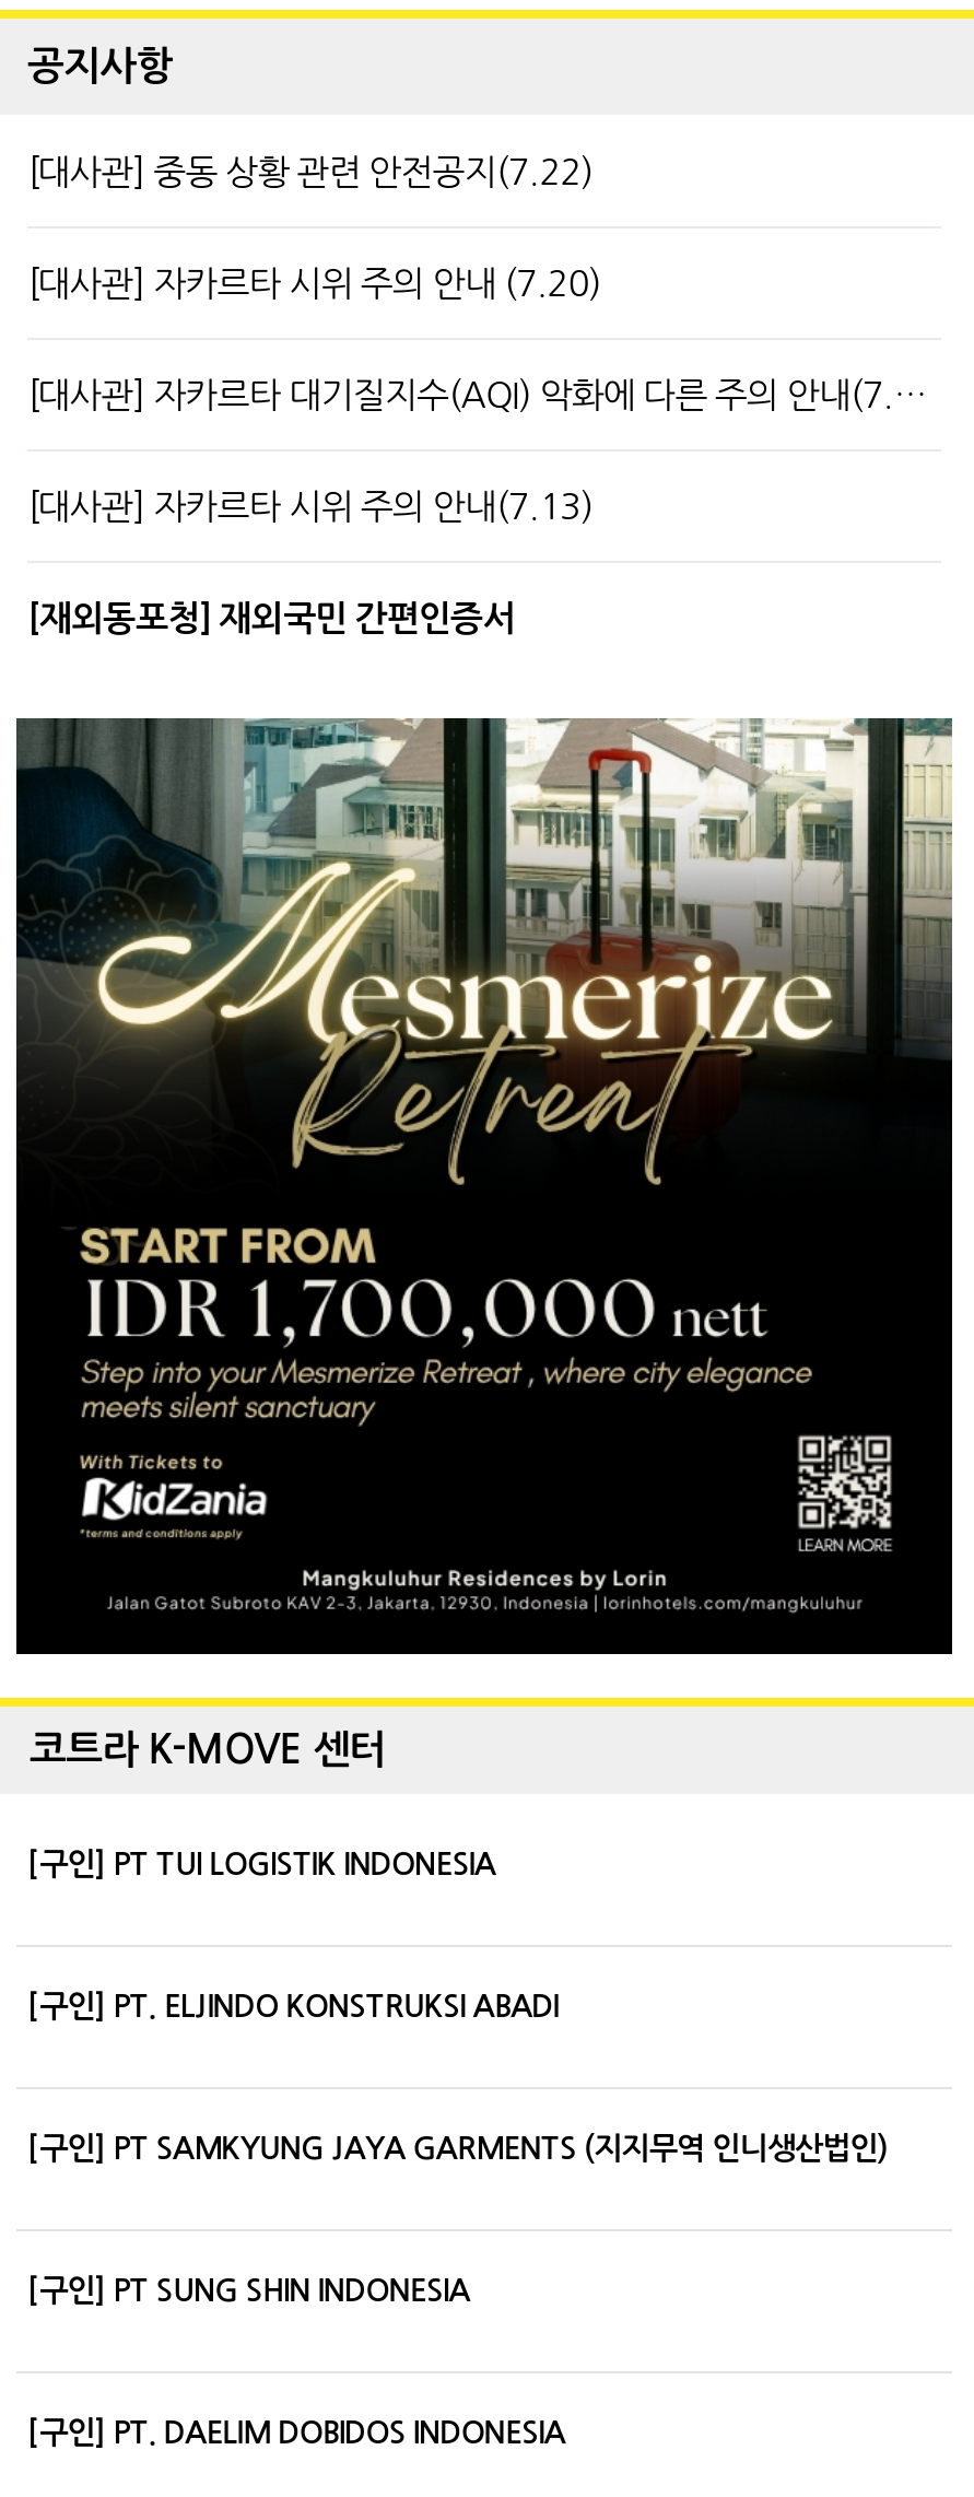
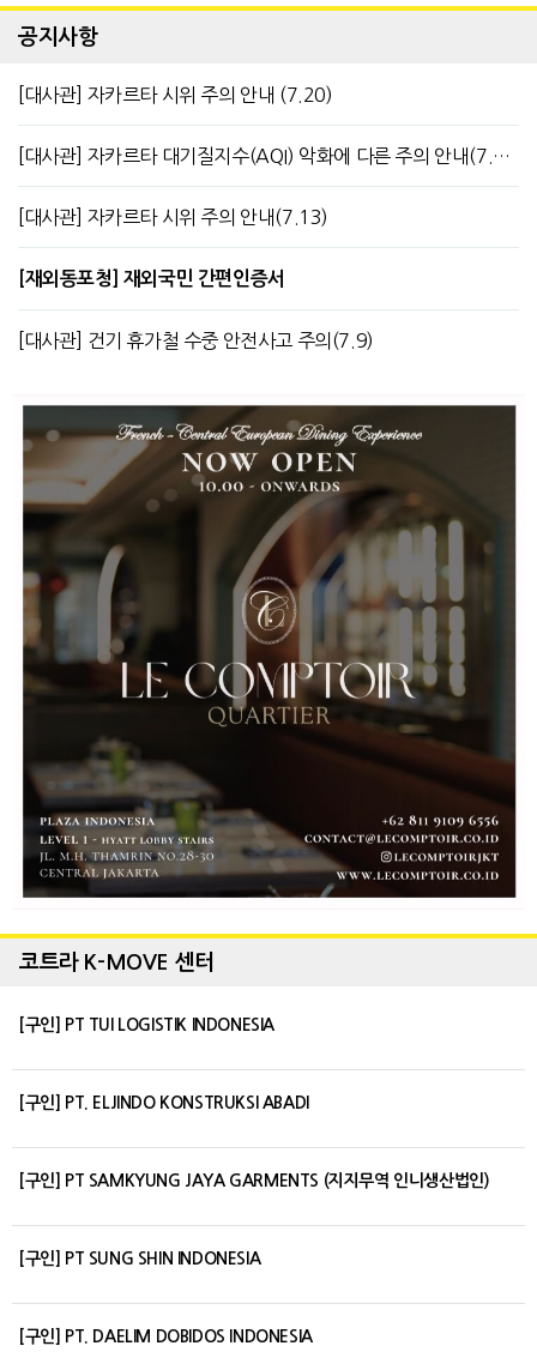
[27,155,594,190] [대사관] 중동 상황 관련 안전공지(7.22) -> none
moved [27,267,601,636] -> [18,85,333,288]: [대사관] 자카르타 시위 주의 안내 (7.20) | [대사관] 자카르타 시위 주의 안내(7.13) | [재외동포청] 재외국민 간편인증서
none -> [18,331,374,350] [대사관] 건기 휴가철 수중 안전사고 주의(7.9)
[14,715,954,1655] [image] -> [12,396,525,909] [image]

